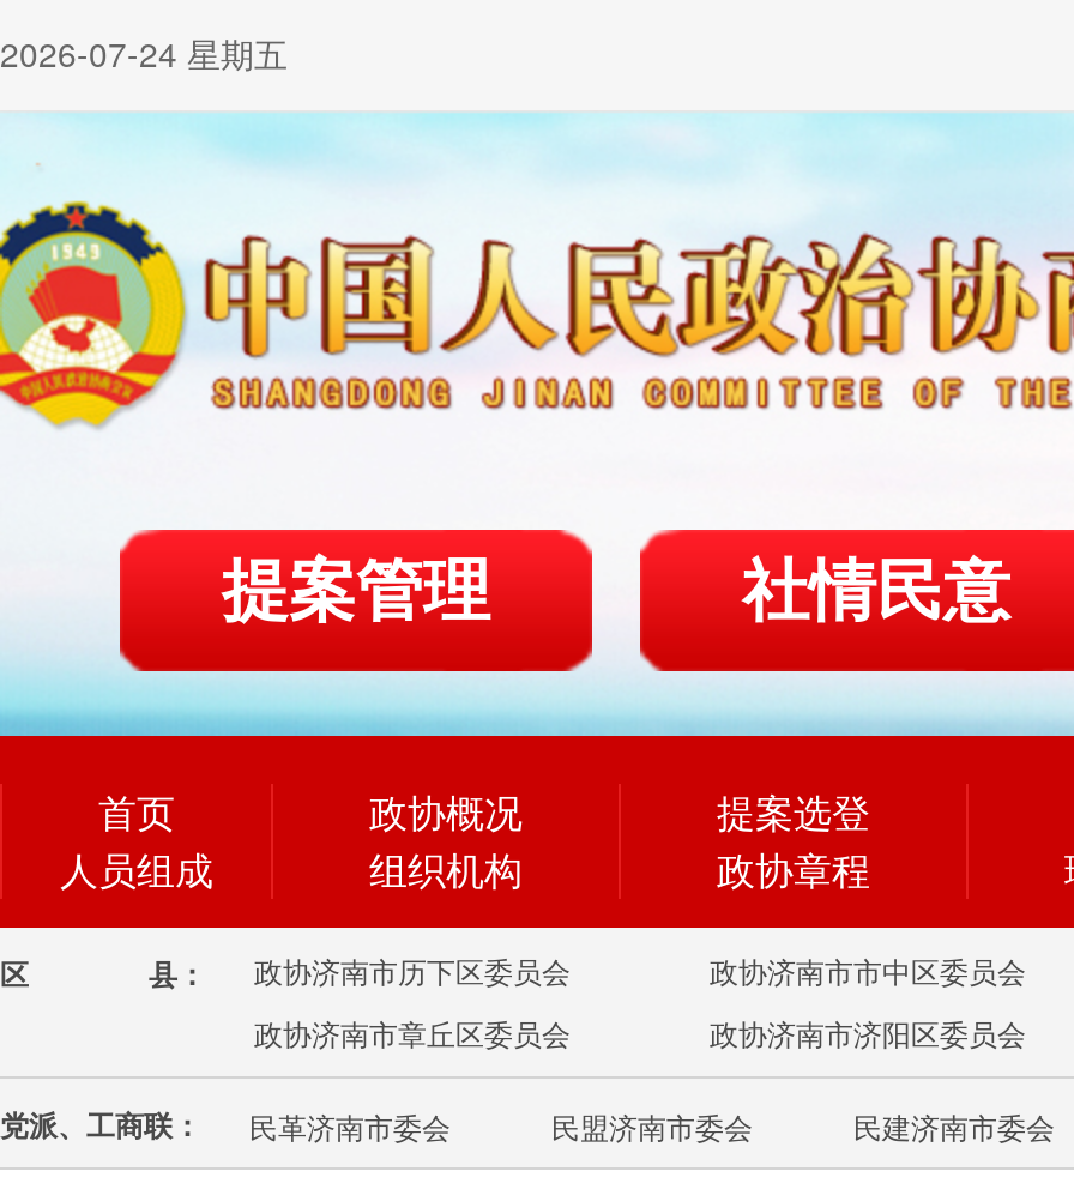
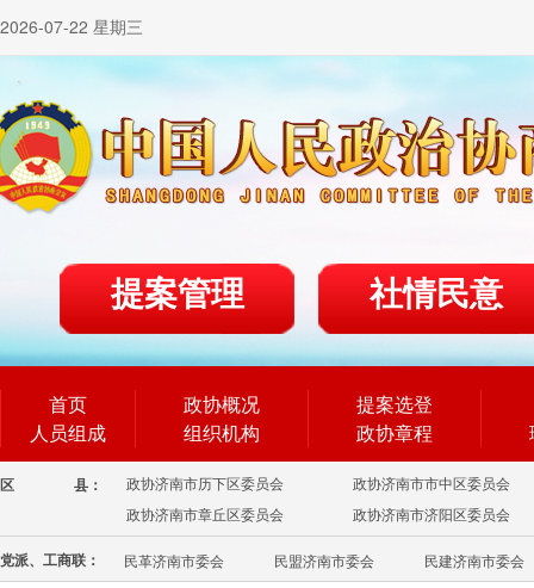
[0,29,288,77] 2026-07-24 星期五 -> [0,14,143,38] 2026-07-22 星期三

